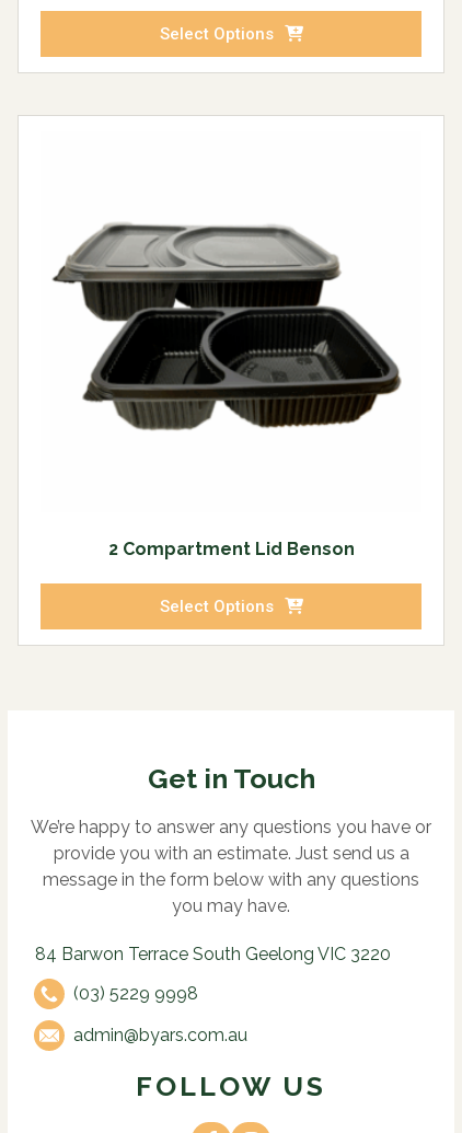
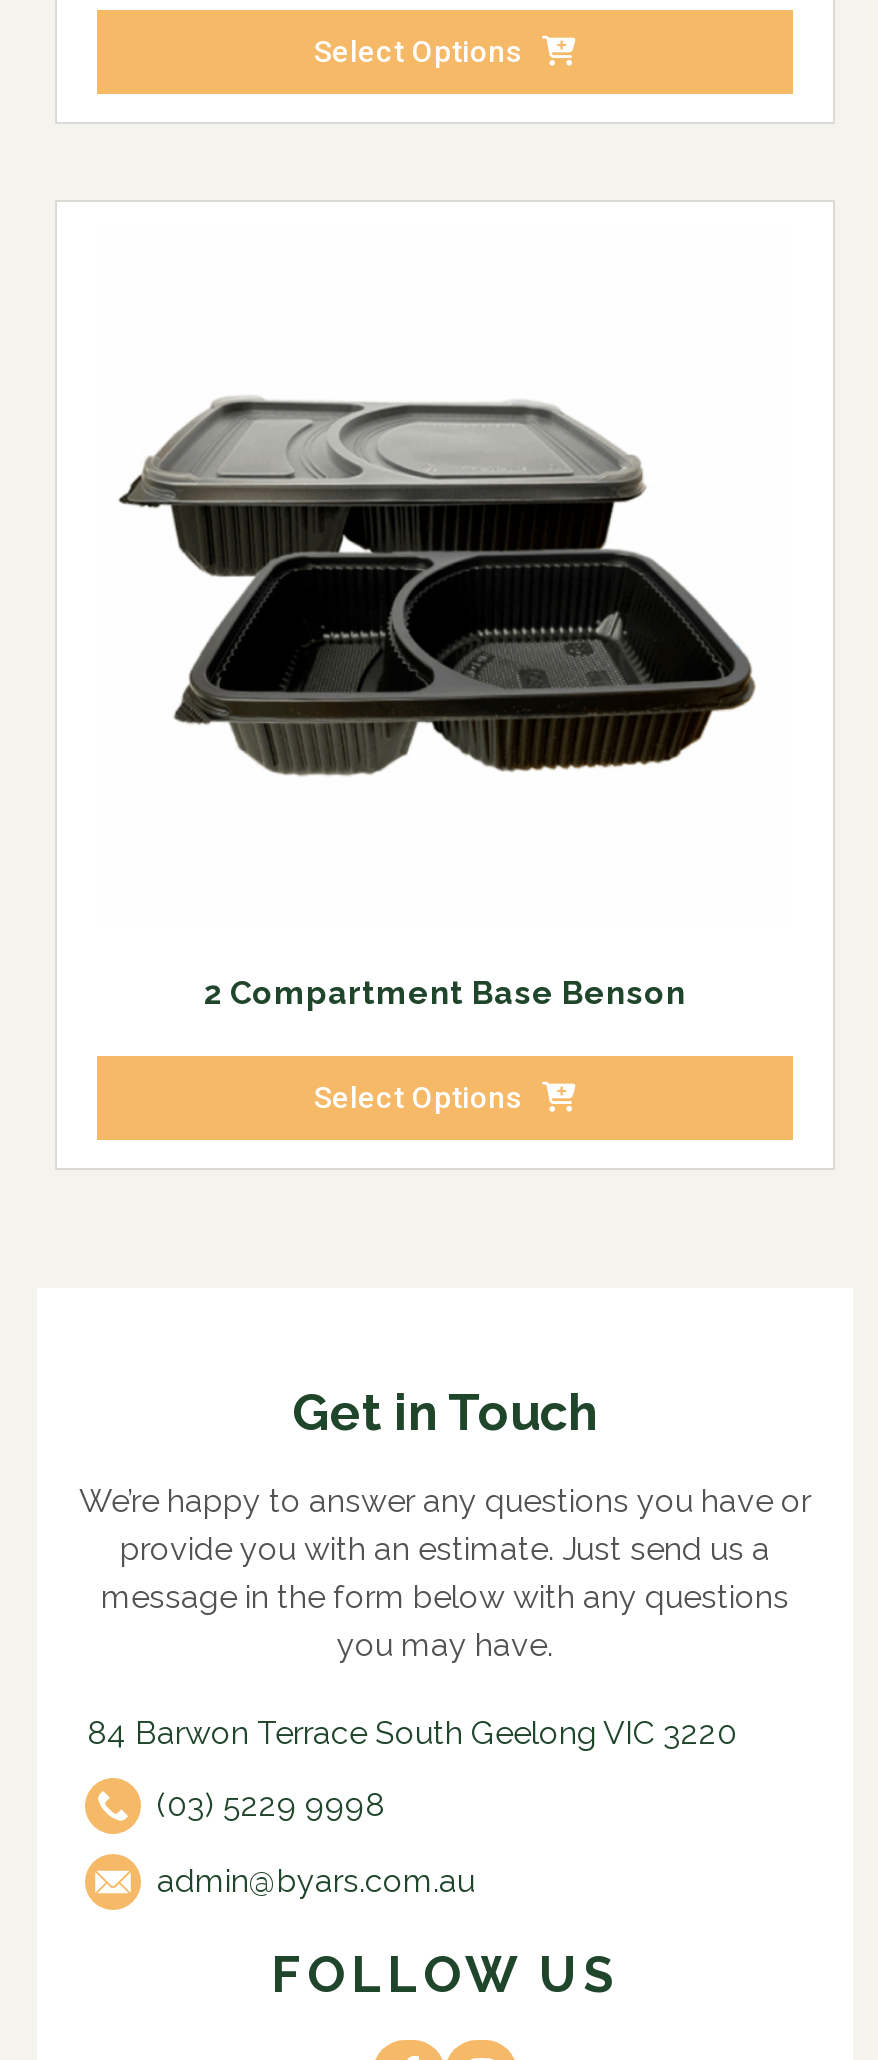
[108,539,354,559] 2 Compartment Lid Benson -> [204,974,686,1012] 2 Compartment Base Benson

